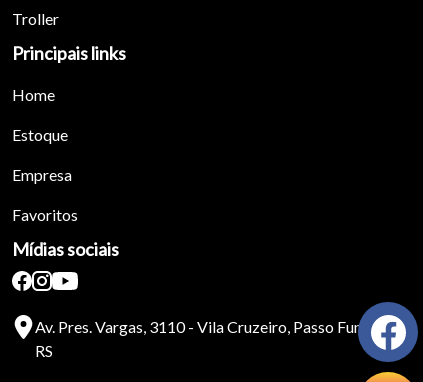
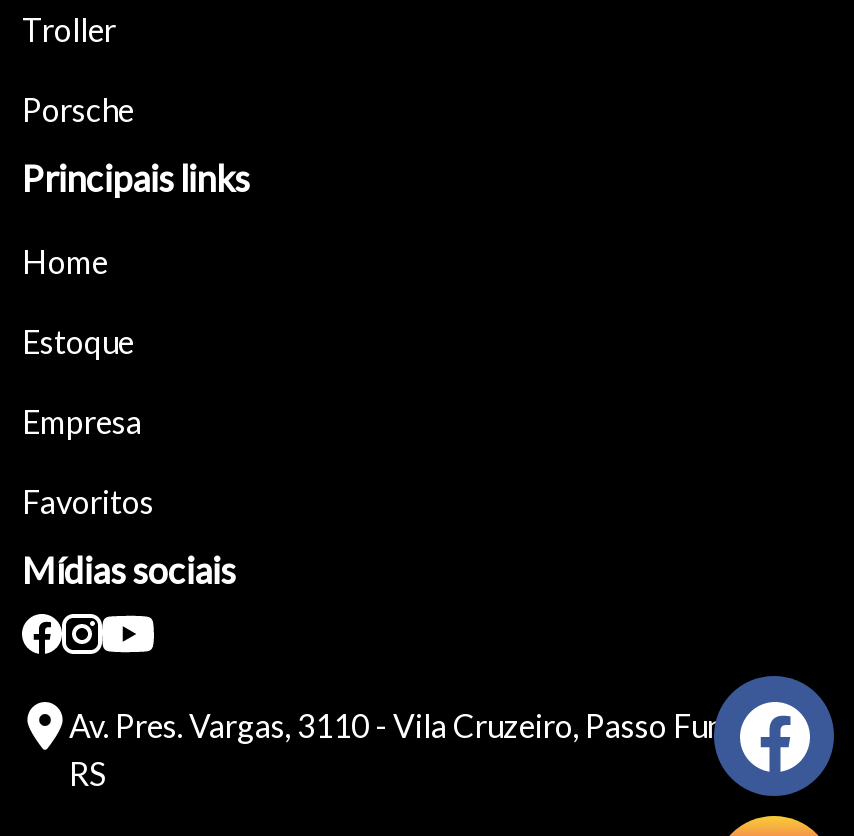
none -> [22,90,134,128] Porsche

